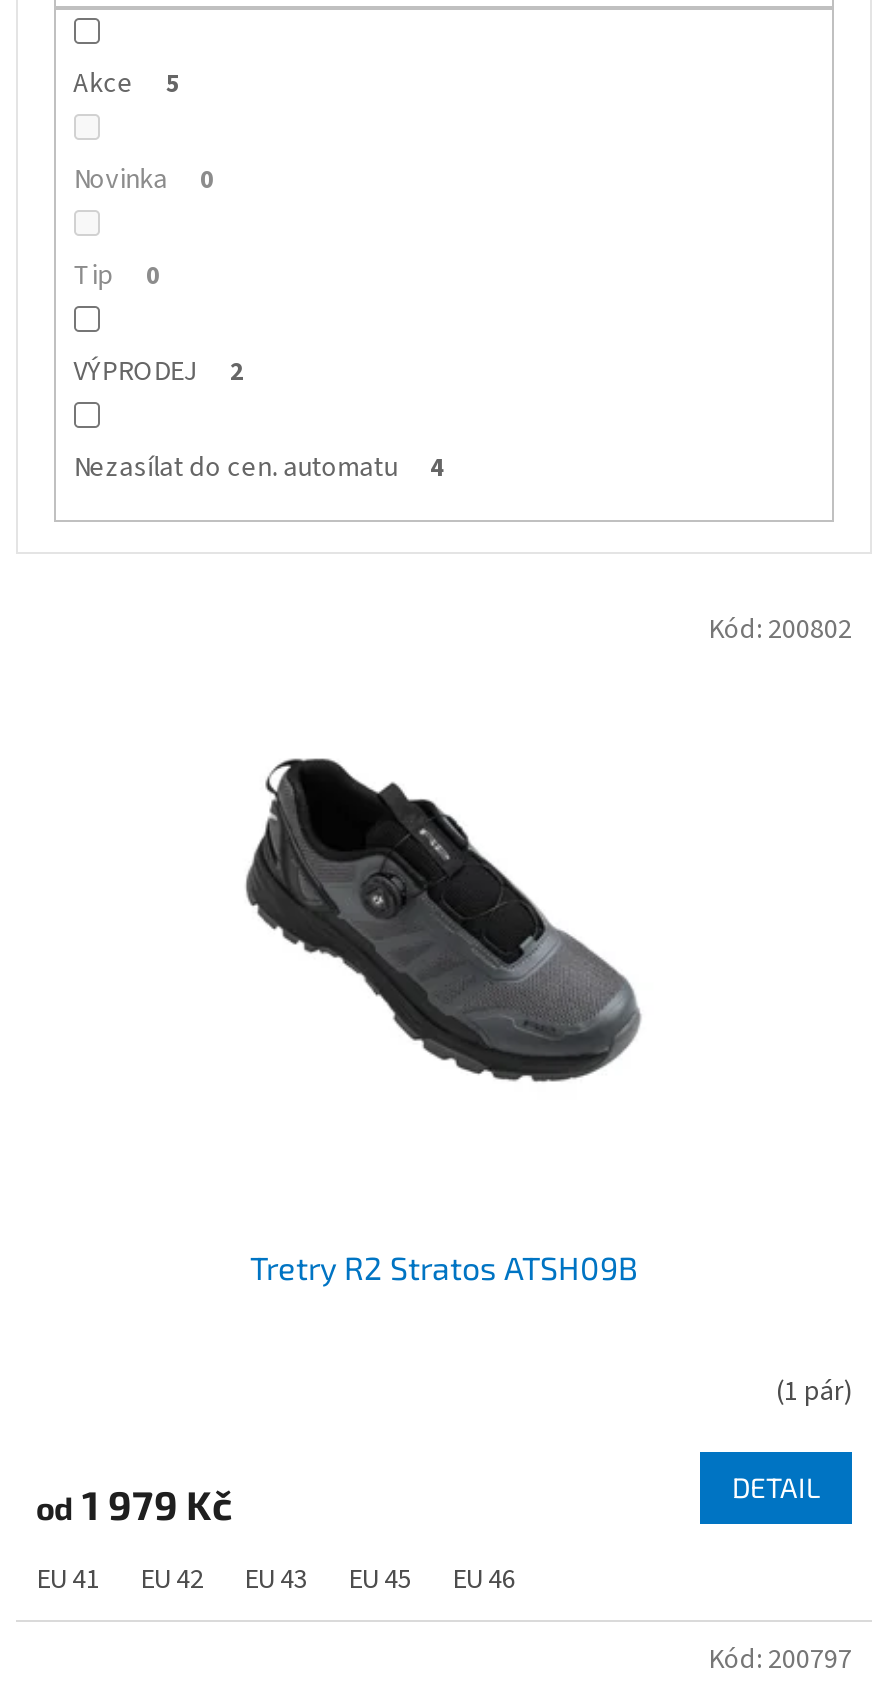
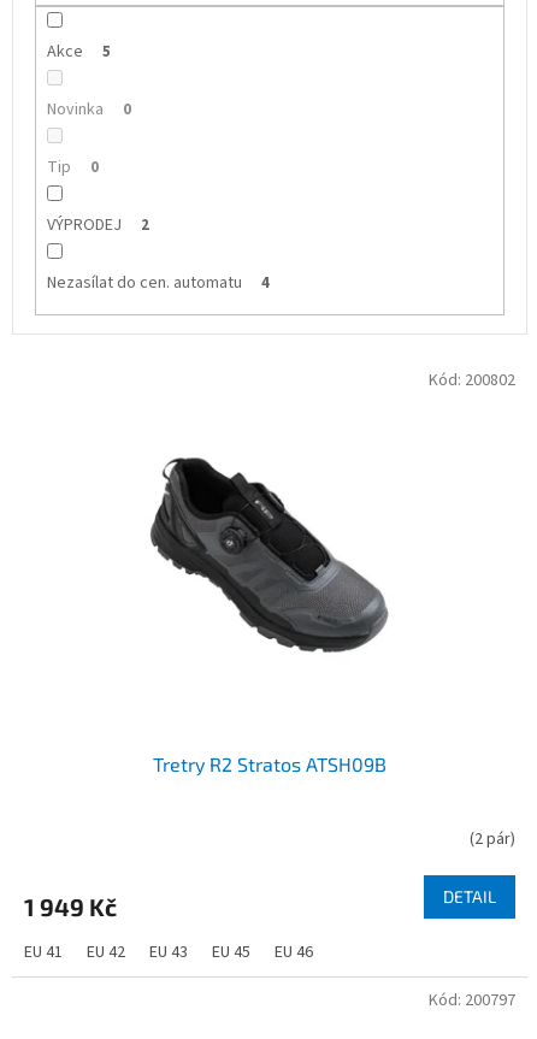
[776,1372,852,1412] (1 pár) -> [470,827,515,851] (2 pár)
[36,1479,232,1527] od 1 979 Kč -> [24,892,117,921] 1 949 Kč

